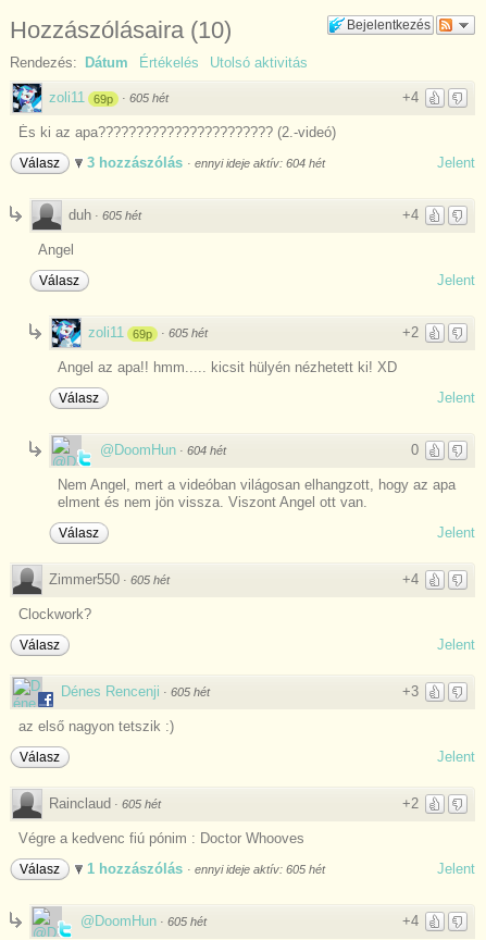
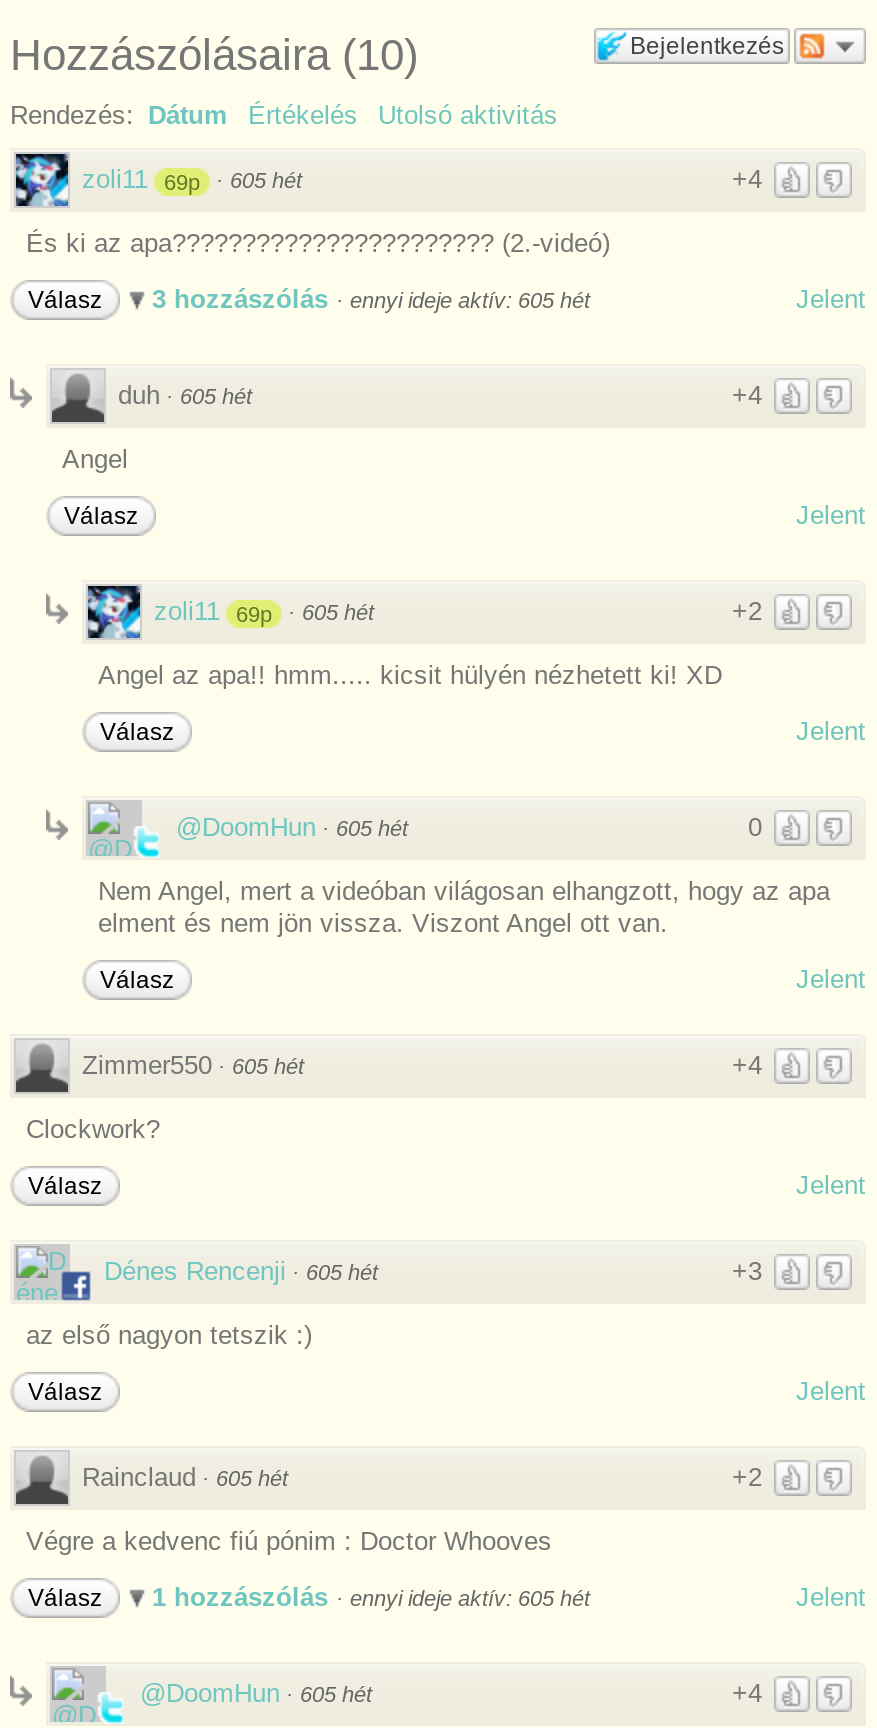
[87,155,325,171] 3 hozzászólás · ennyi ideje aktív: 604 hét -> [152,285,590,315] 3 hozzászólás · ennyi ideje aktív: 605 hét
[100,442,226,458] @DoomHun · 604 hét -> [176,813,408,843] @DoomHun · 605 hét

